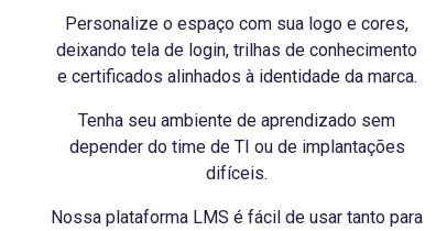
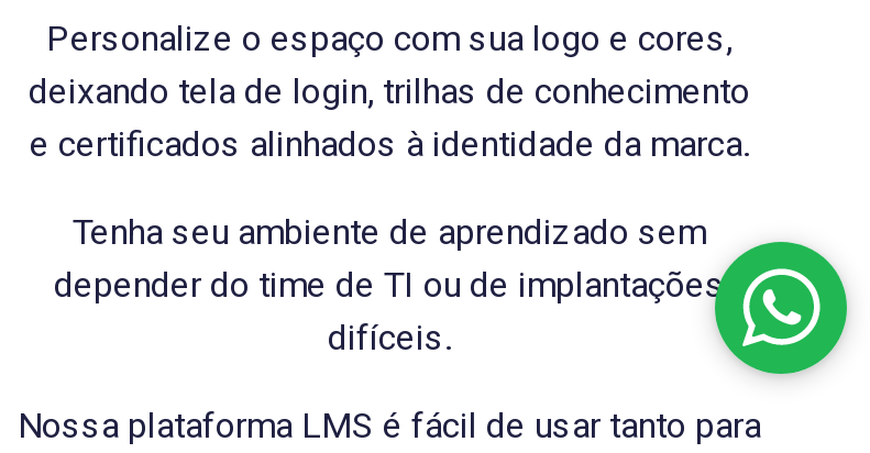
none -> [711,240,851,380] [image]

